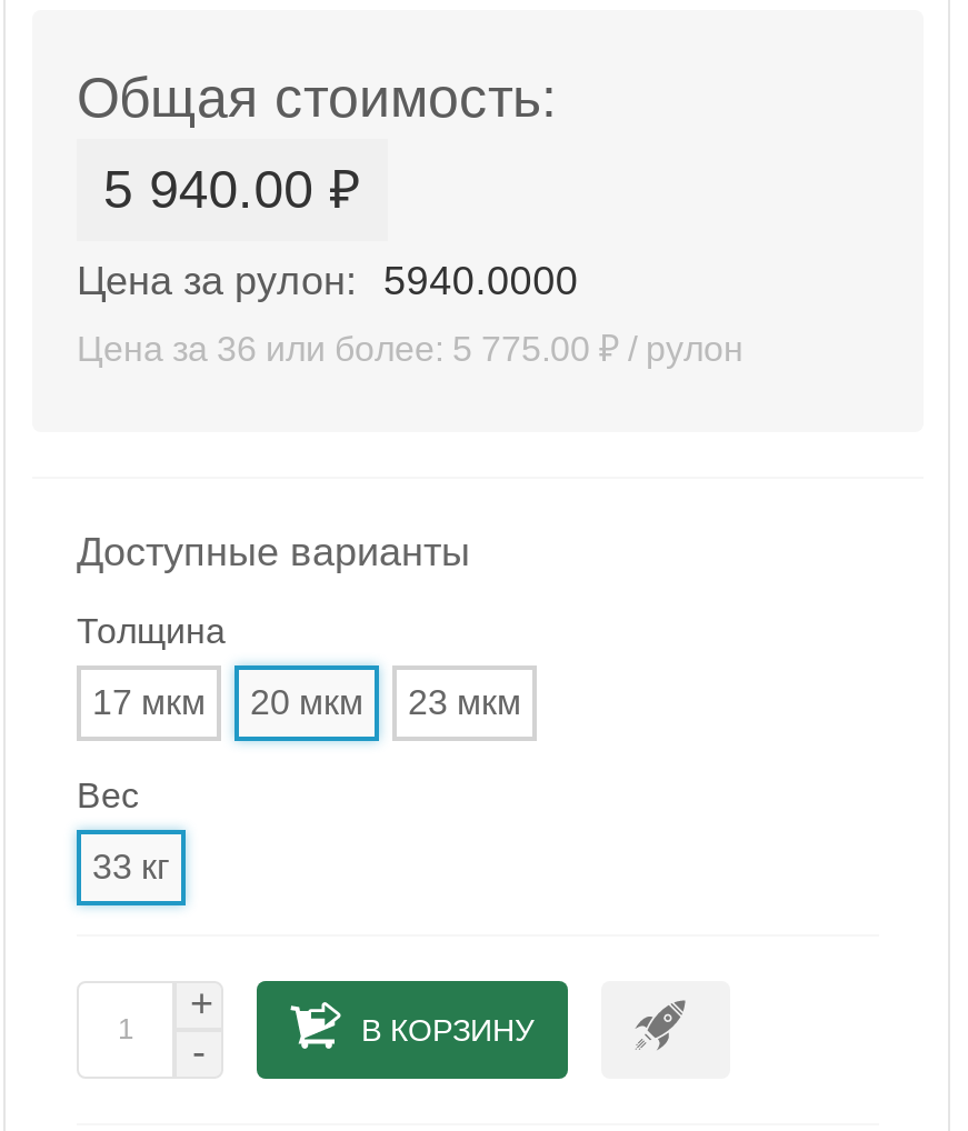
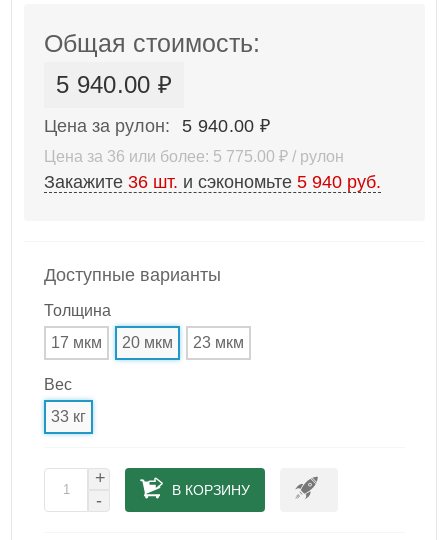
[77,258,578,302] Цена за рулон: 5940.0000 -> [44,115,270,135] Цена за рулон: 5 940.00 ₽
none -> [44,171,381,191] Закажите 36 шт. и сэкономьте 5 940 руб.

